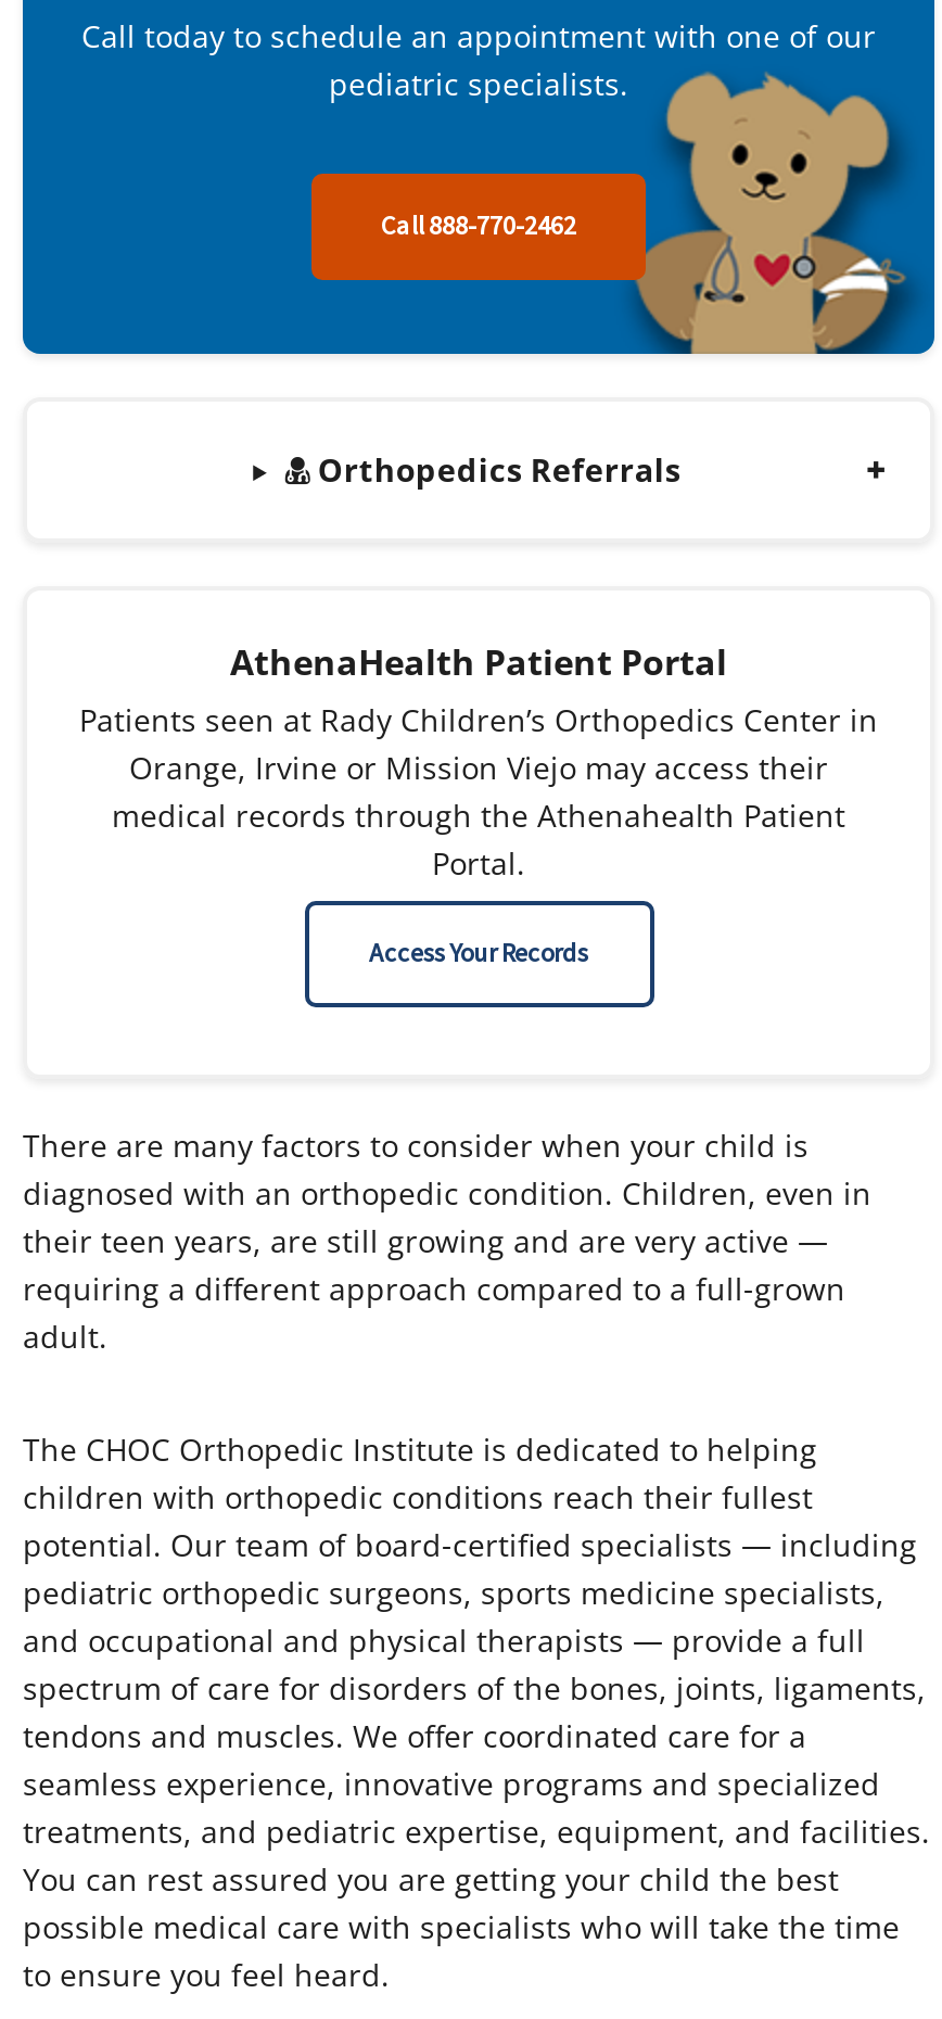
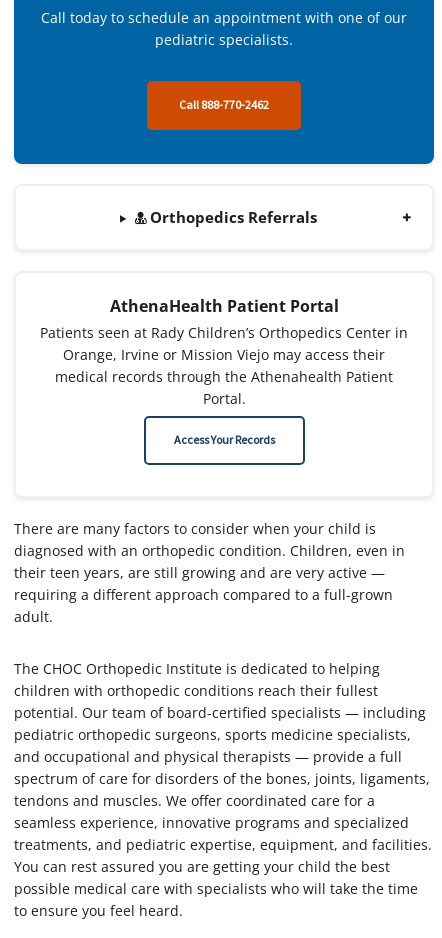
[635,72,913,356] [image] -> none

